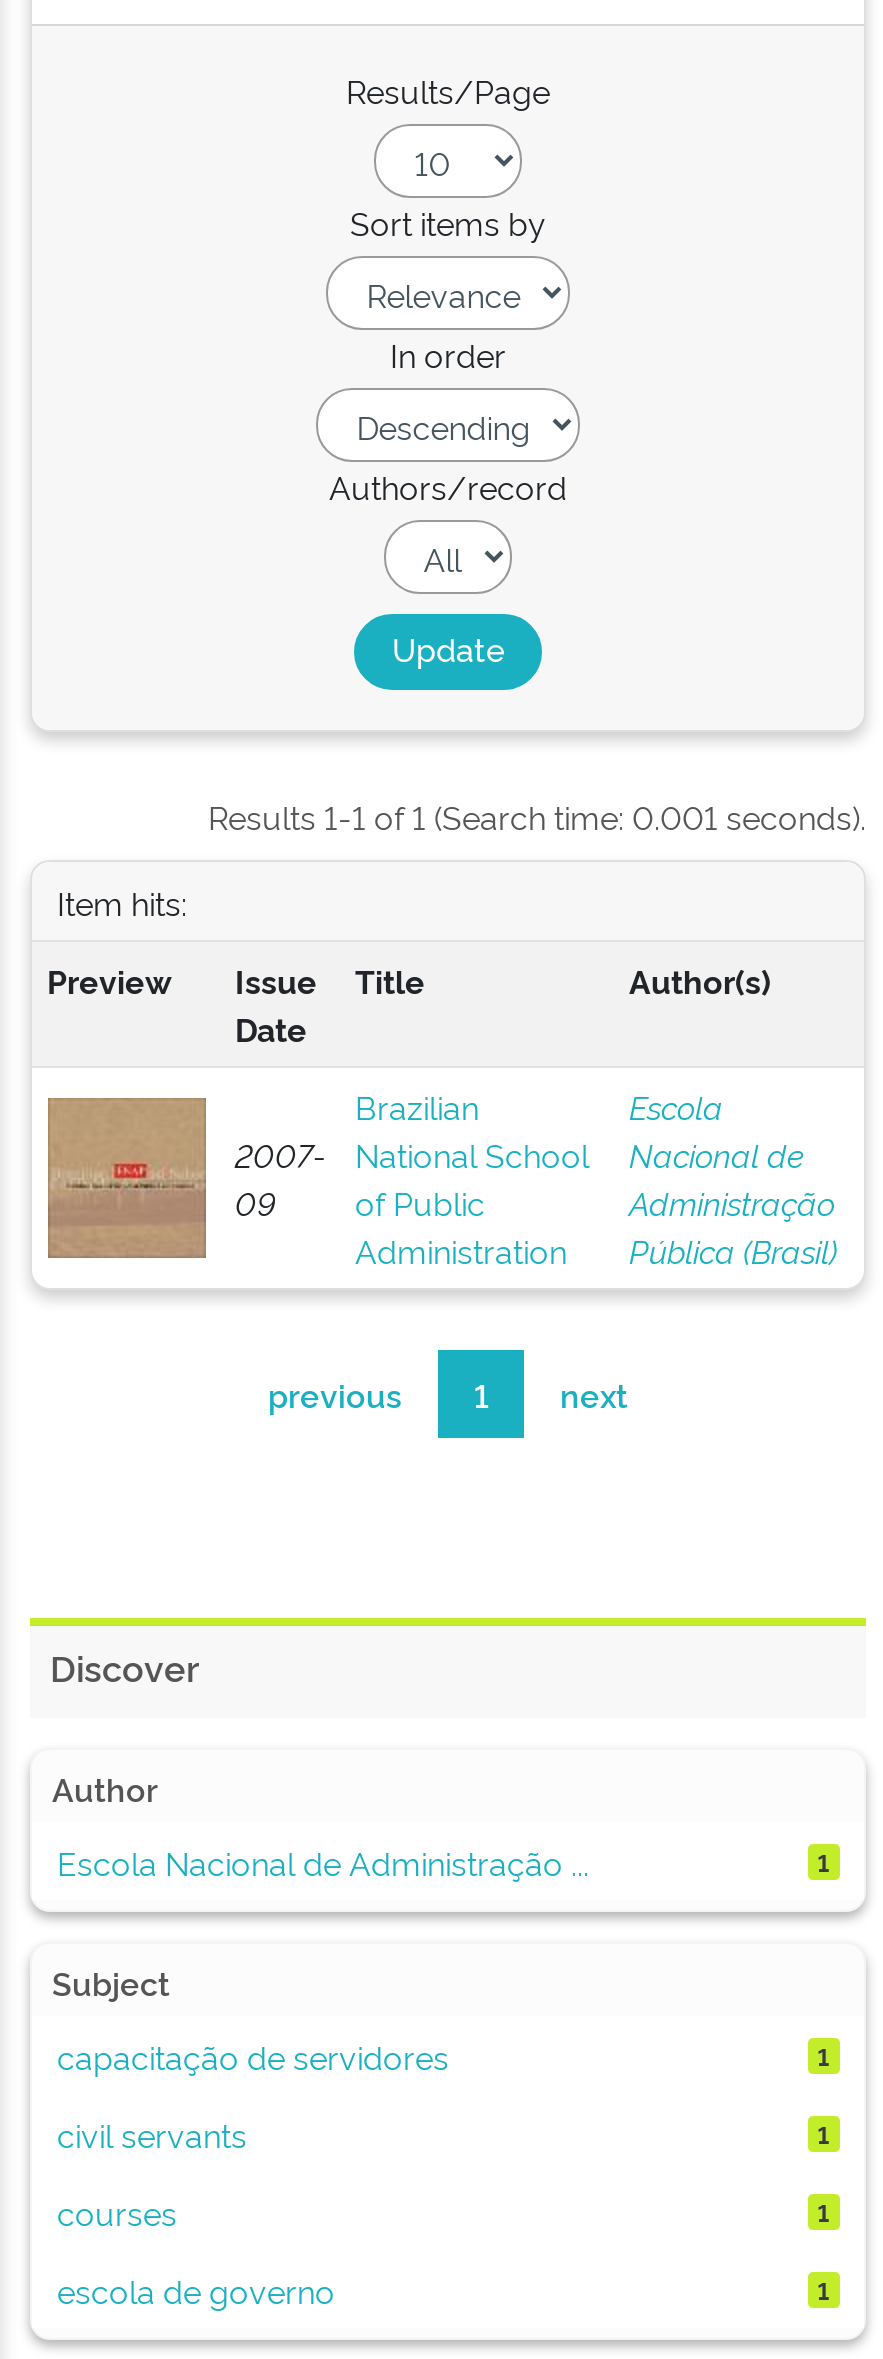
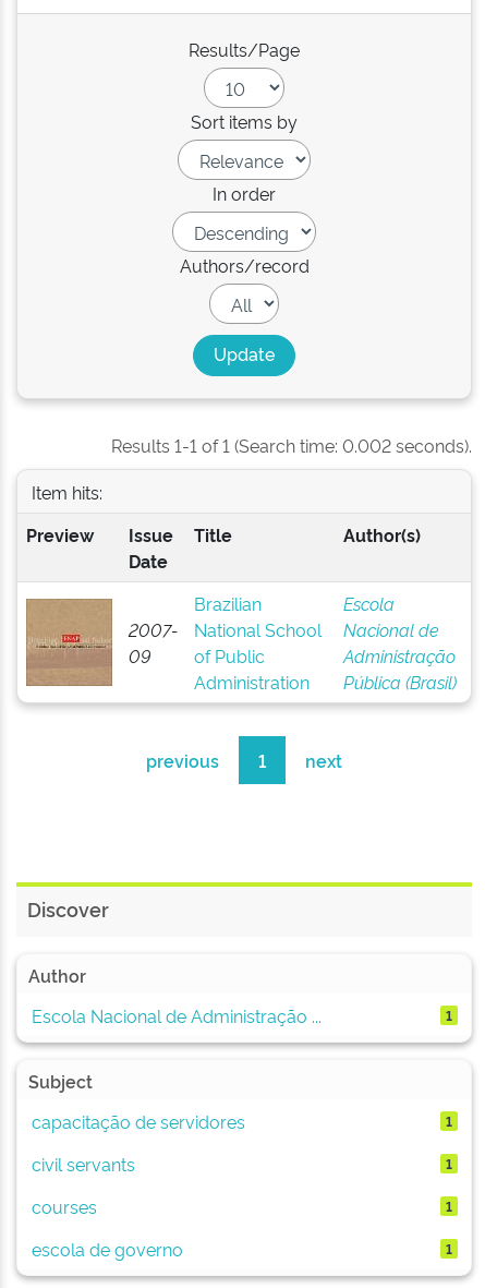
[208,794,866,838] Results 1-1 of 1 (Search time: 0.001 seconds). -> [111,433,472,457] Results 1-1 of 1 (Search time: 0.002 seconds).

